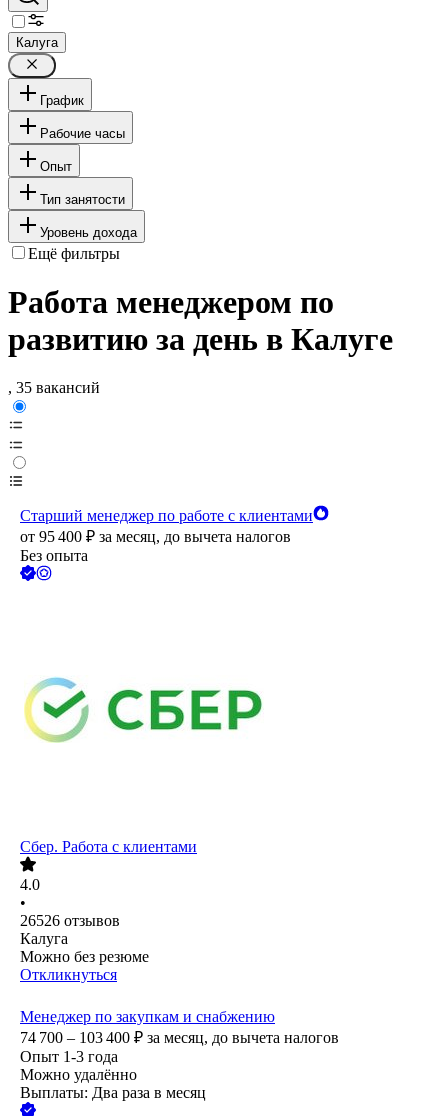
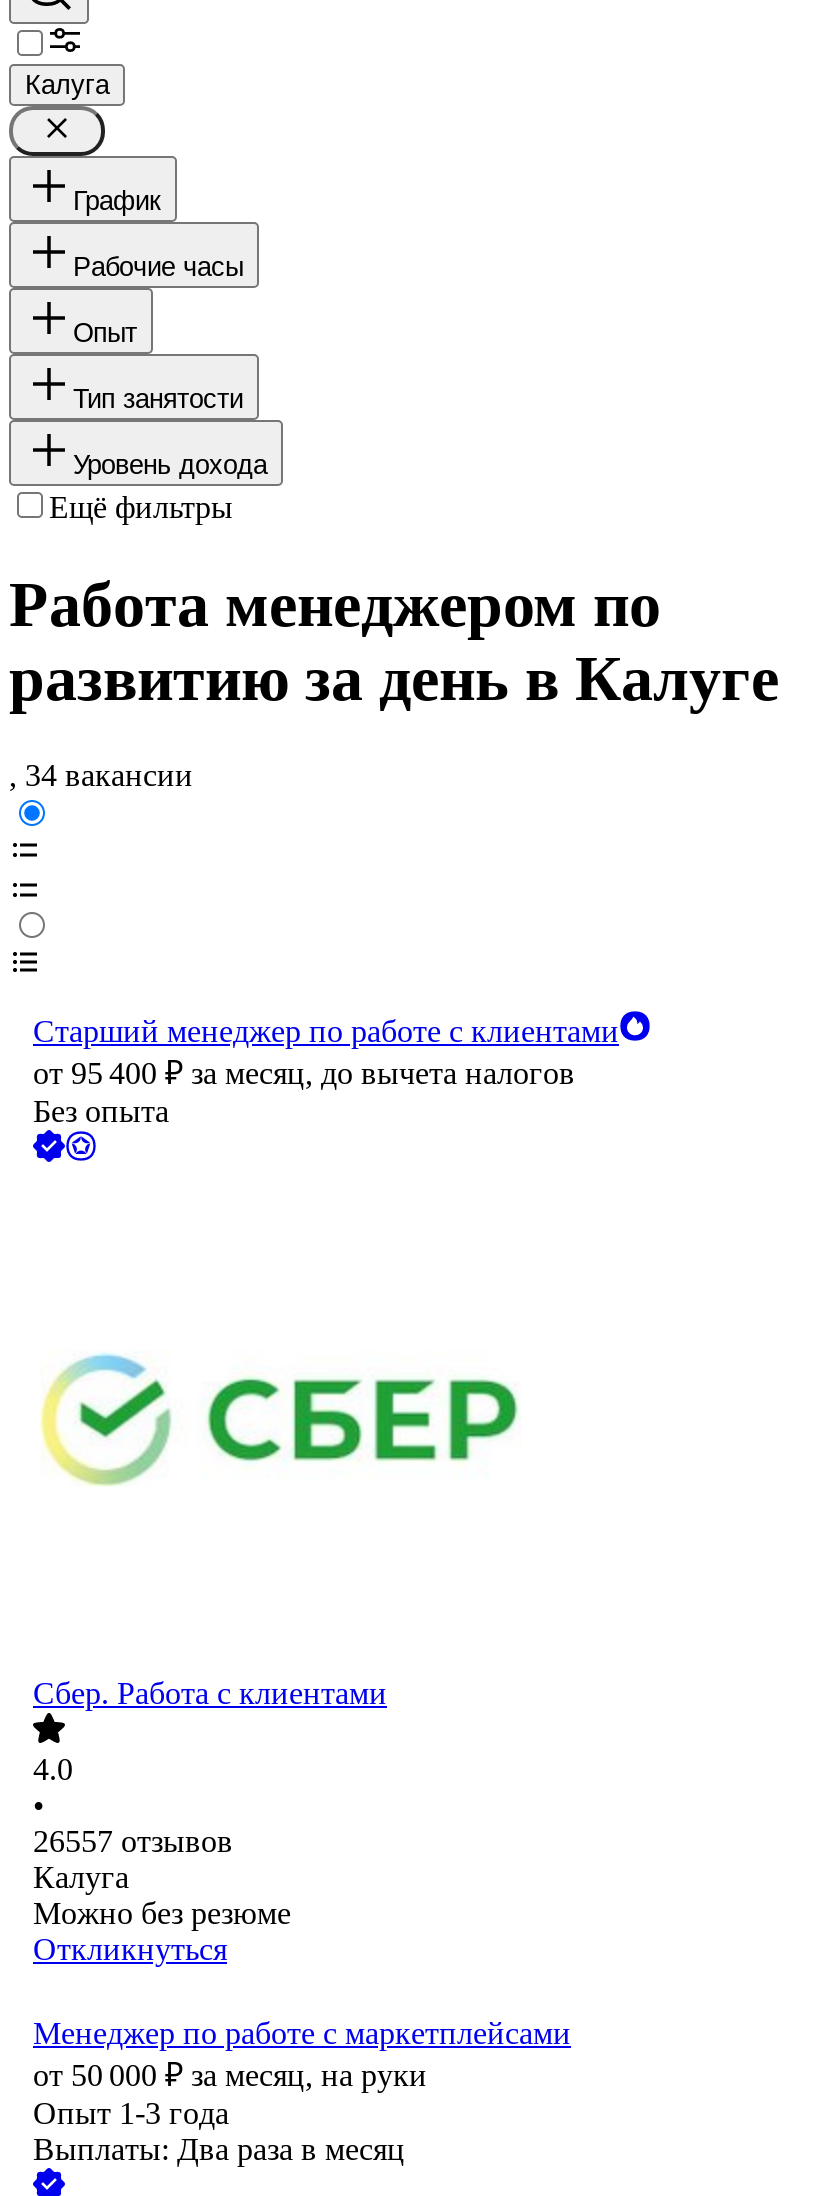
[8,379,100,396] , 35 вакансий -> [9,759,193,793] , 34 вакансии
[20,912,120,929] 26526 отзывов -> [33,1825,233,1859] 26557 отзывов
[20,1008,339,1046] Менеджер по закупкам и снабжению | 74 700 – 103 400 ₽ за месяц, до вычета налогов -> [33,2017,571,2093] Менеджер по работе с маркетплейсами | от 50 000 ₽ за месяц, на руки
[20,1066,137,1083] Можно удалённо -> none

